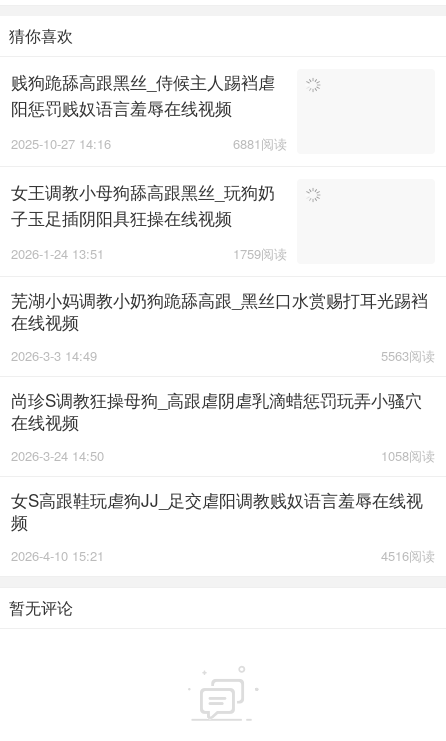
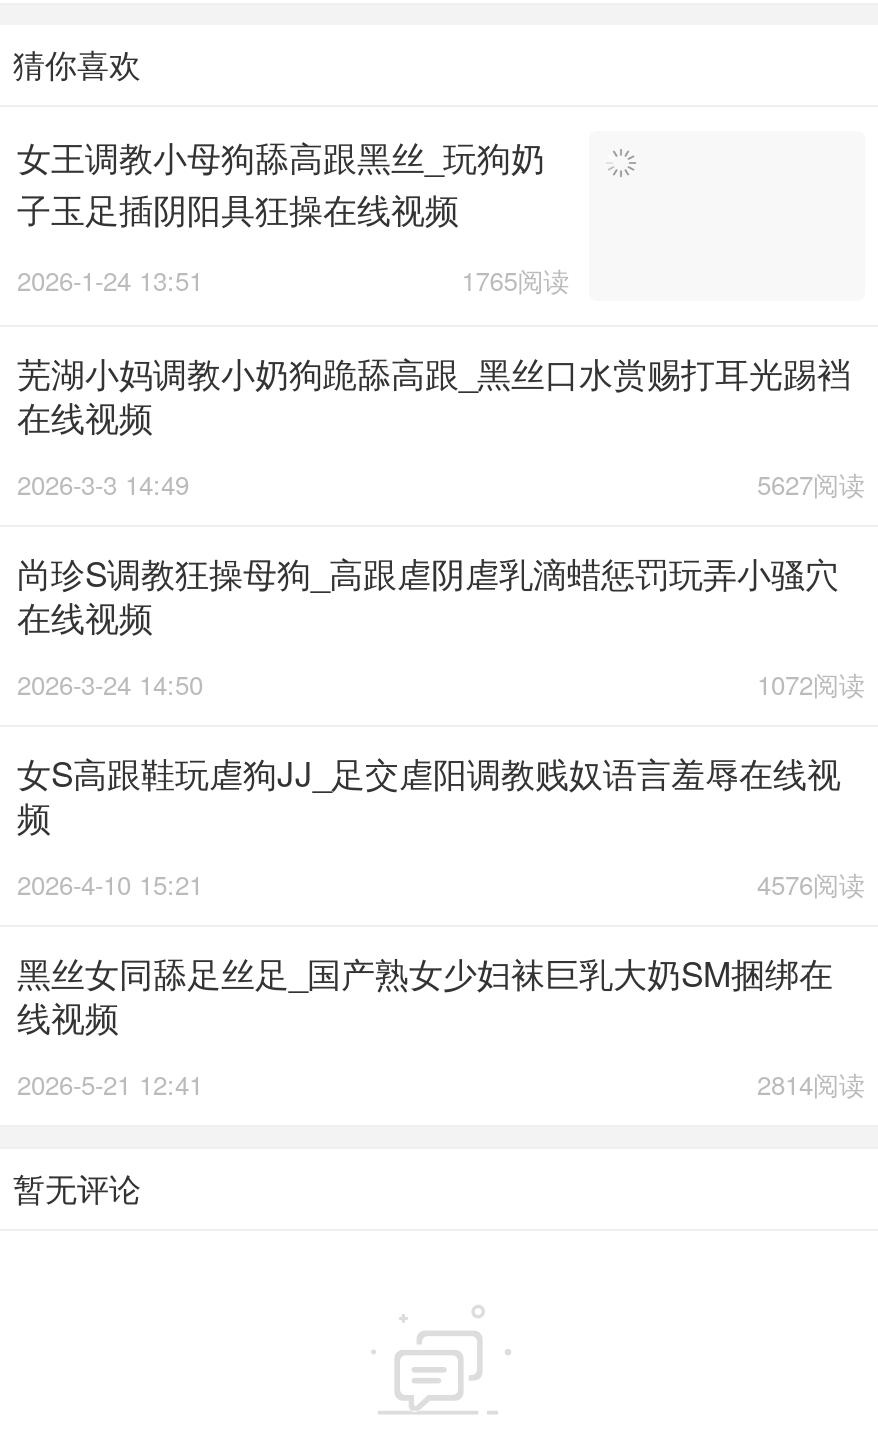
[11,69,287,153] 贱狗跪舔高跟黑丝_侍候主人踢裆虐 | 阳惩罚贱奴语言羞辱在线视频 | 6881阅读 | 2025-10-27 14:16 -> none
moved [11,179,428,565] -> [17,131,851,903]: 女王调教小母狗舔高跟黑丝_玩狗奶 | 子玉足插阴阳具狂操在线视频 | 2026-1-24 13:51 | ... | 女S高跟鞋玩虐狗JJ_足交虐阳调教贱奴语言羞辱在线视 | 2026-4-10 15:21
[233,244,287,263] 1759阅读 -> [461,261,569,299] 1765阅读
[381,346,435,365] 5563阅读 -> [757,465,865,503] 5627阅读
[381,446,435,465] 1058阅读 -> [757,665,865,703] 1072阅读
[381,546,435,565] 4516阅读 -> [757,865,865,903] 4576阅读
none -> [17,947,865,1103] 黑丝女同舔足丝足_国产熟女少妇袜巨乳大奶SM捆绑在 | 线视频 | 2814阅读 | 2026-5-21 12:41

